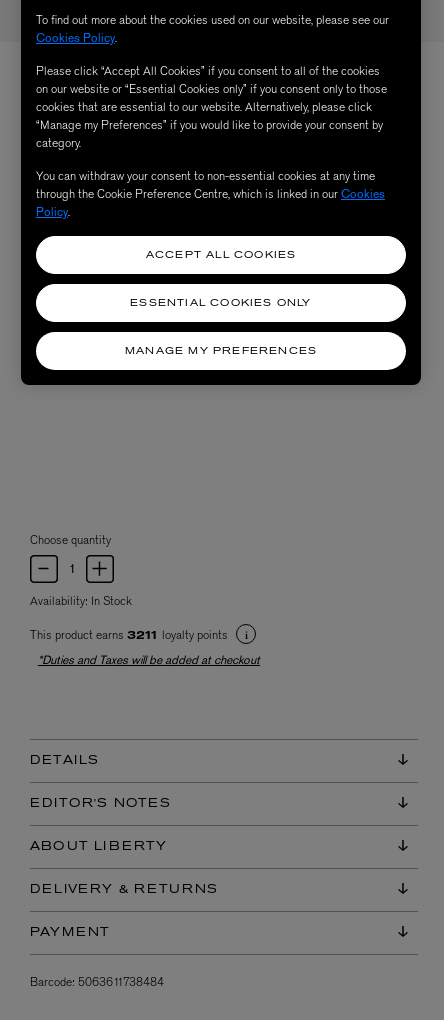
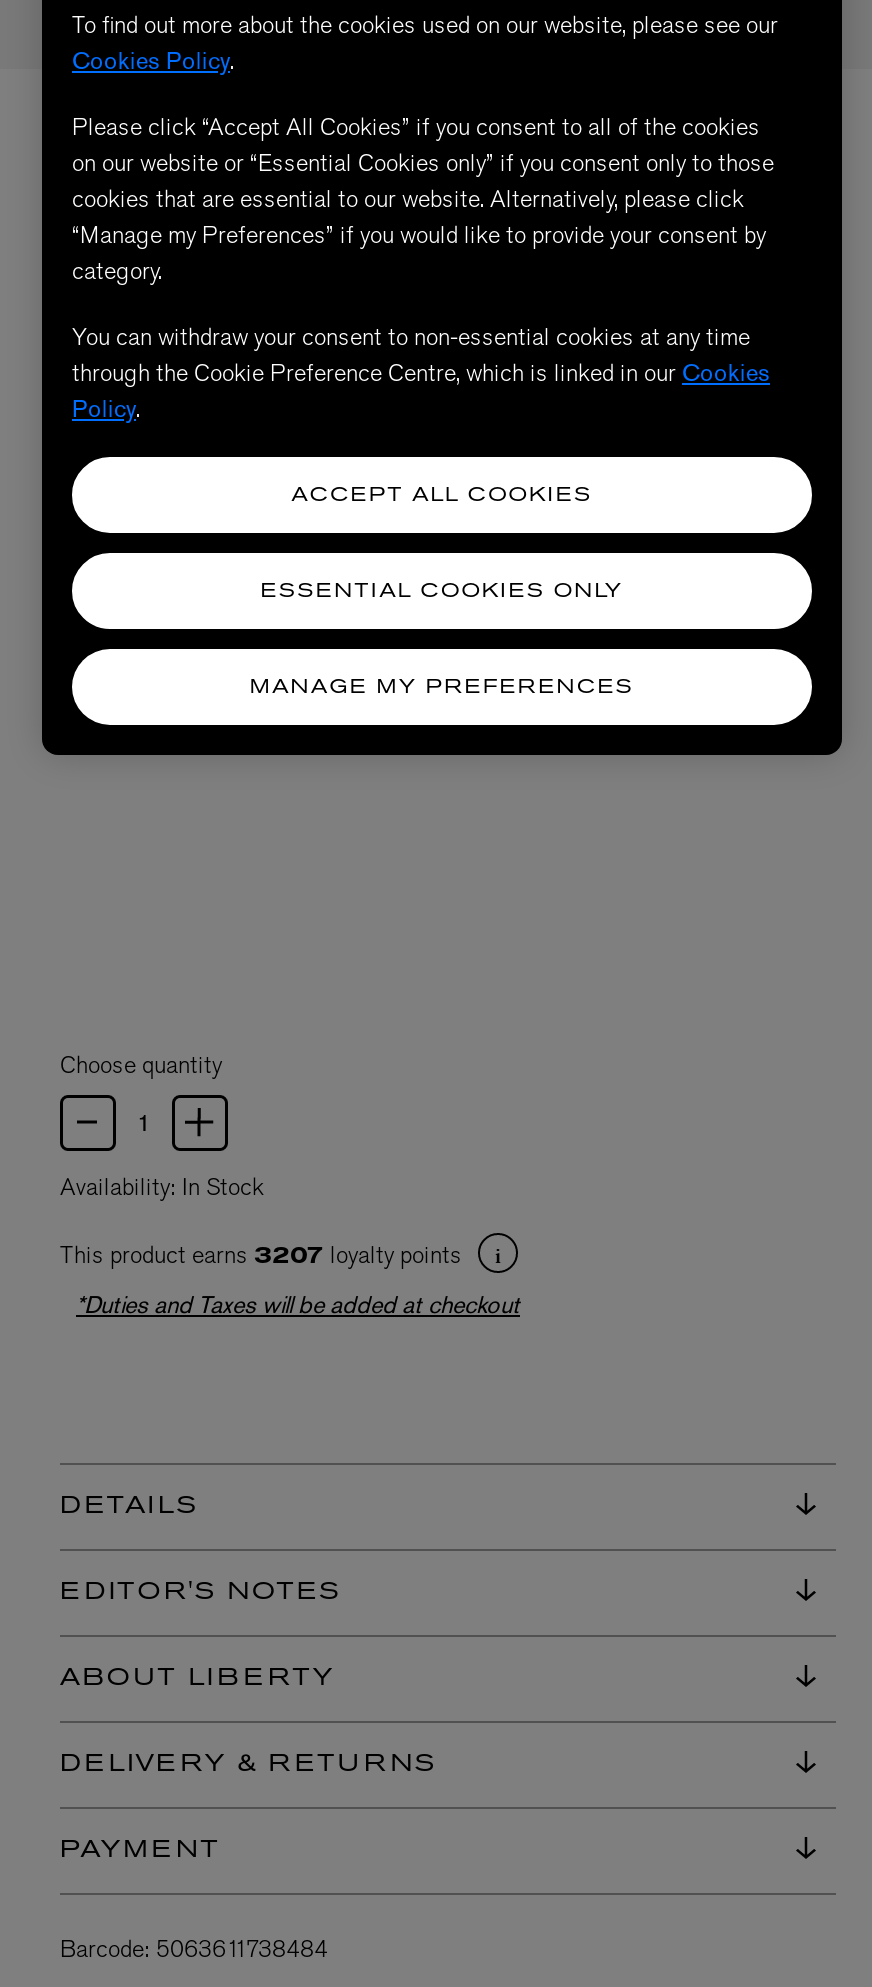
[30,627,231,643] This product earns 3211 loyalty points -> [60,1239,468,1271] This product earns 3207 loyalty points

